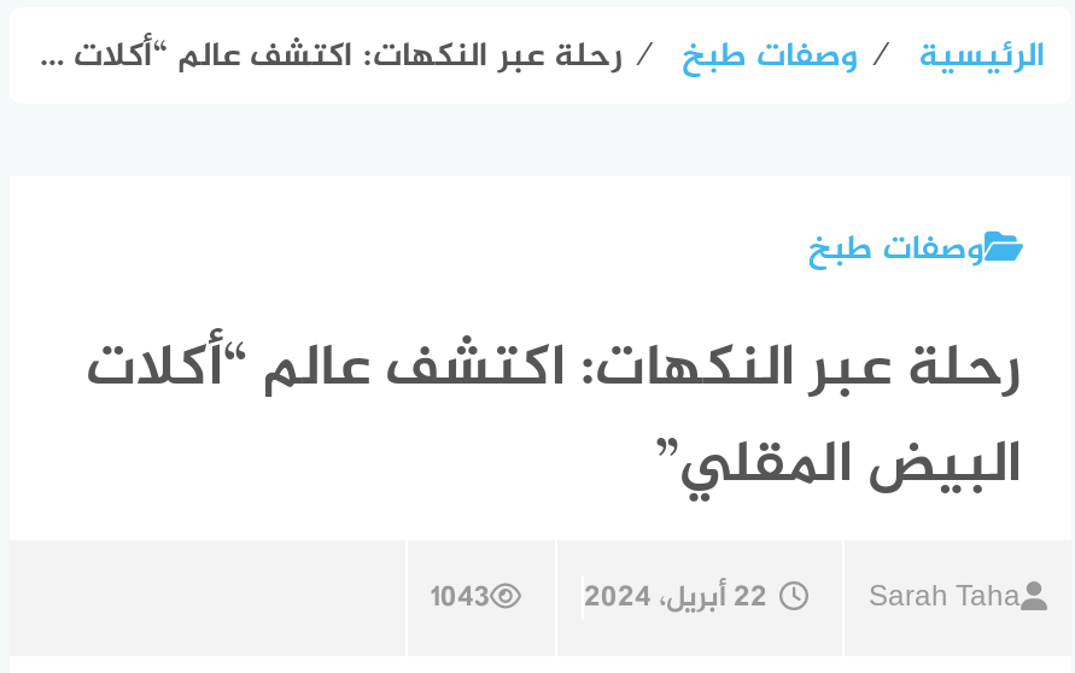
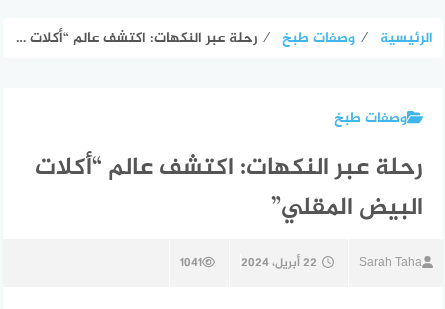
[431,574,489,622] 1043 -> [179,253,201,273] 1041

